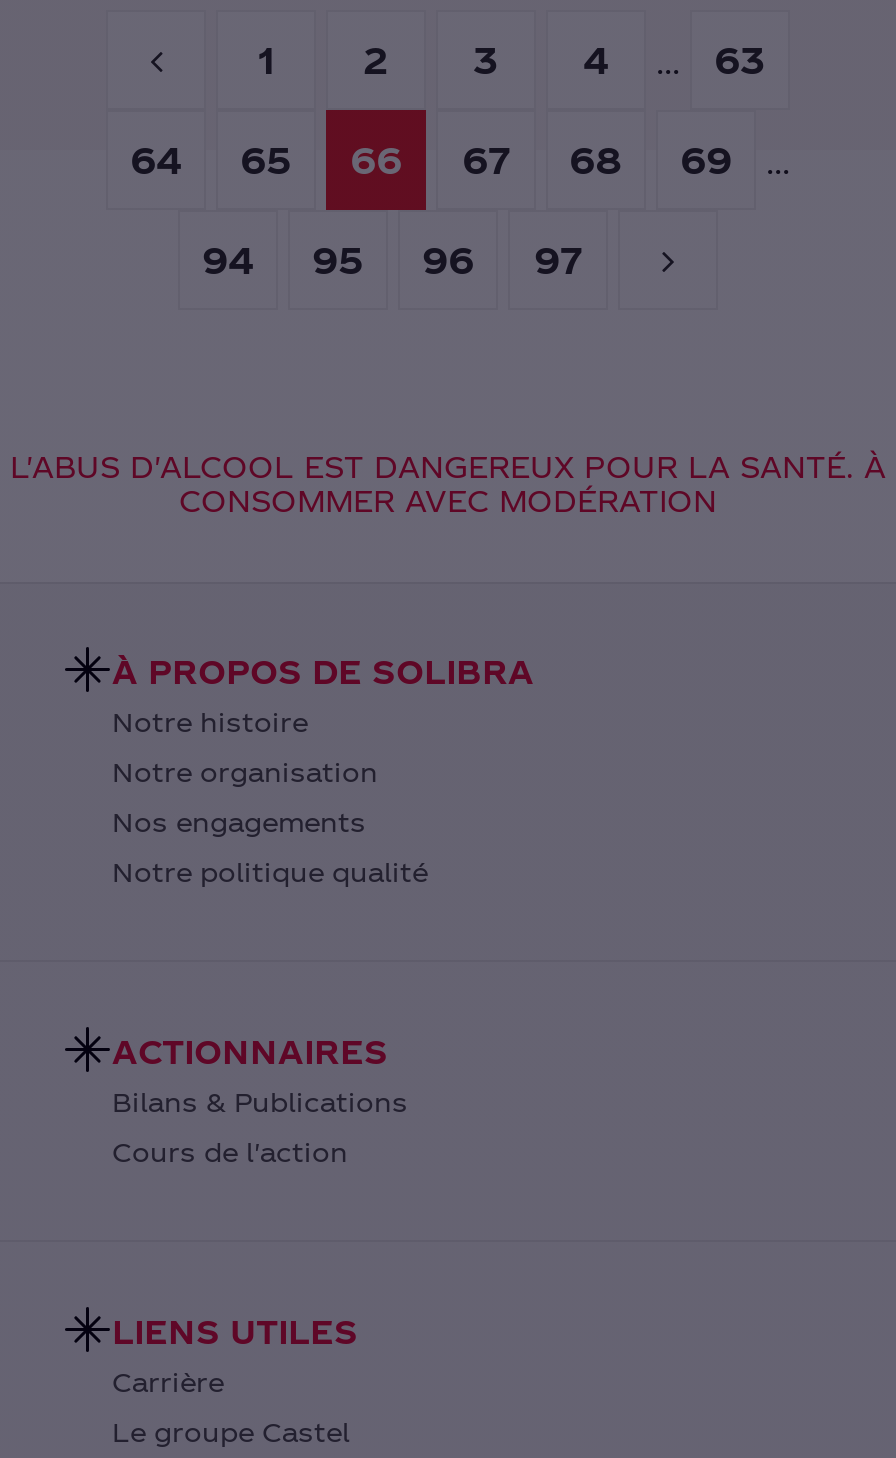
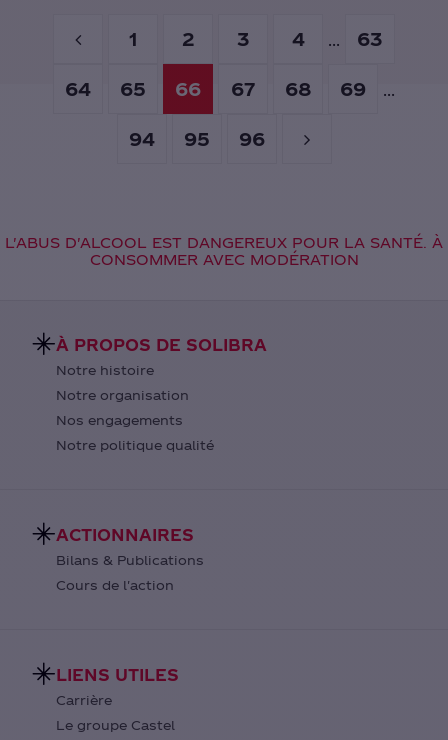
[534,238,582,280] 97 -> none

